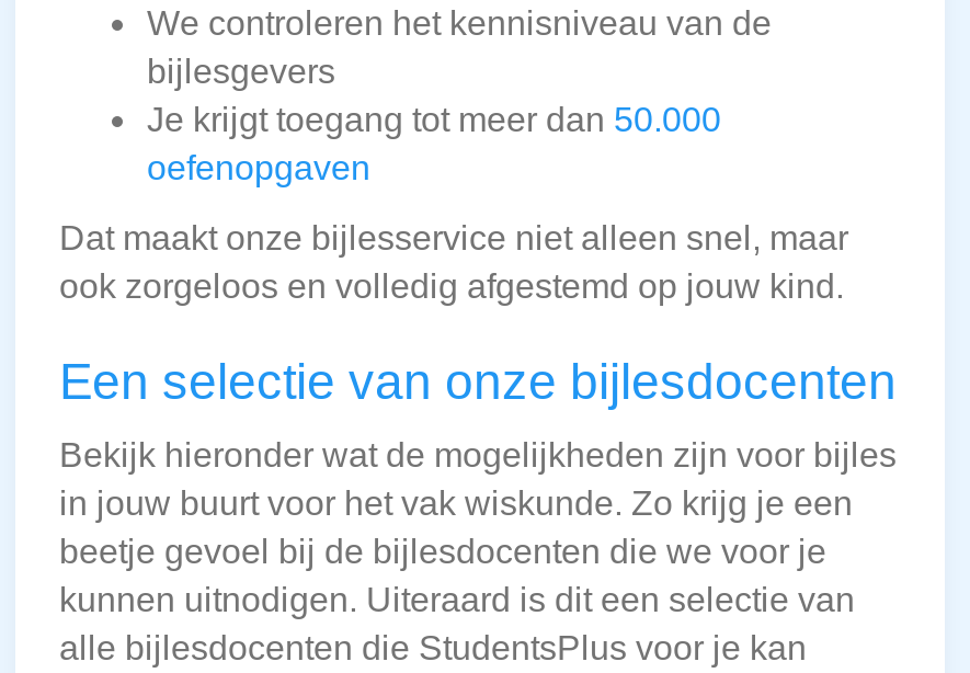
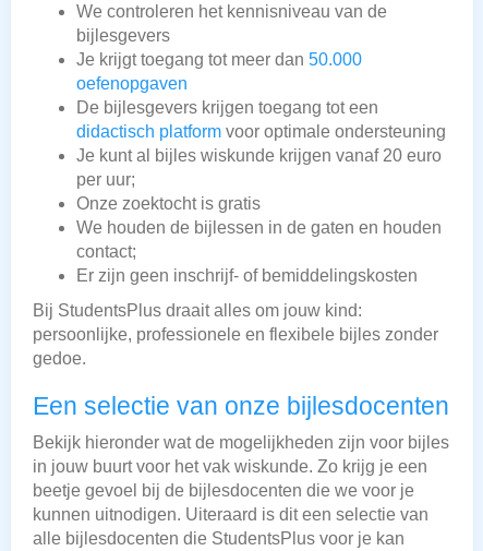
[59,220,848,305] Dat maakt onze bijlesservice niet alleen snel, maar | ook zorgeloos en volledig afgestemd op jouw kind. -> [33,99,446,368] De bijlesgevers krijgen toegang tot een | didactisch platform voor optimale ondersteuning | Je kunt al bijles wiskunde krijgen vanaf 20 euro | per uur; | Onze zoektocht is gratis | We houden de bijlessen in de gaten en houden | contact; | Er zijn geen inschrijf- of bemiddelingskosten | Bij StudentsPlus draait alles om jouw kind: | persoonlijke, professionele en flexibele bijles zonder | gedoe.

